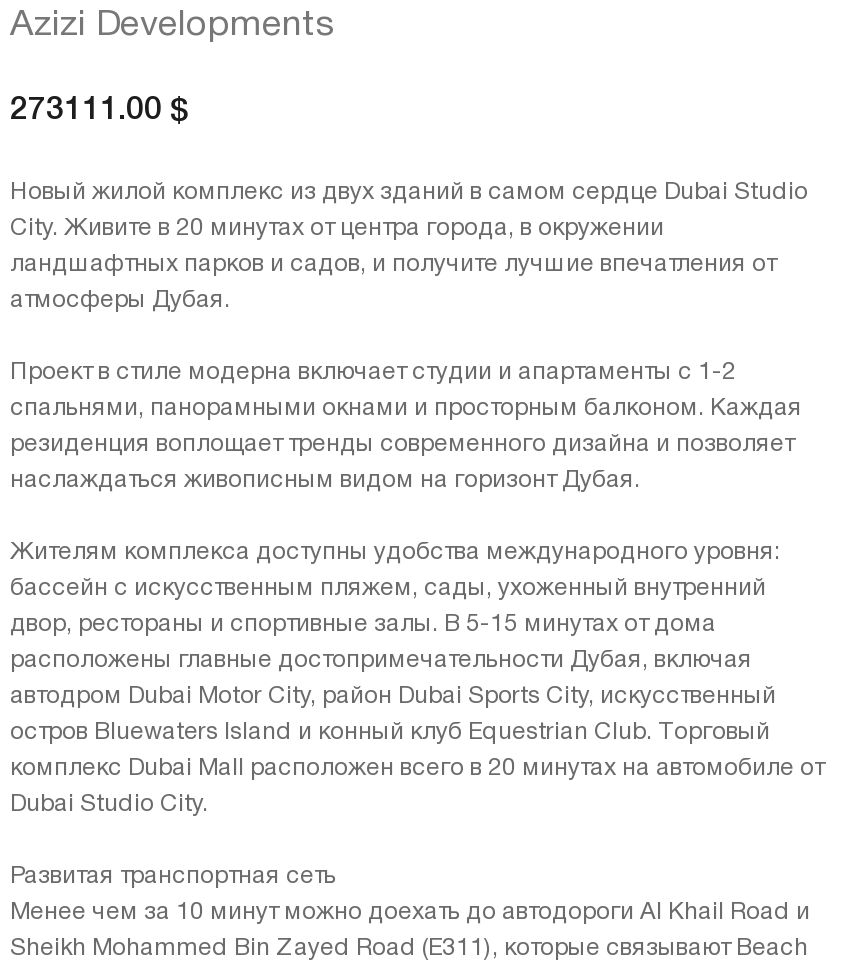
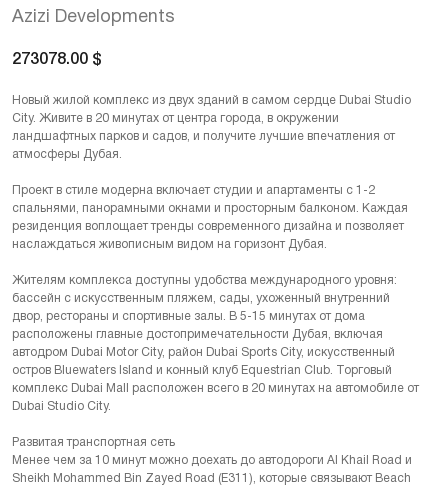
[10,97,190,127] 273111.00 $ -> [12,53,102,68] 273078.00 $

